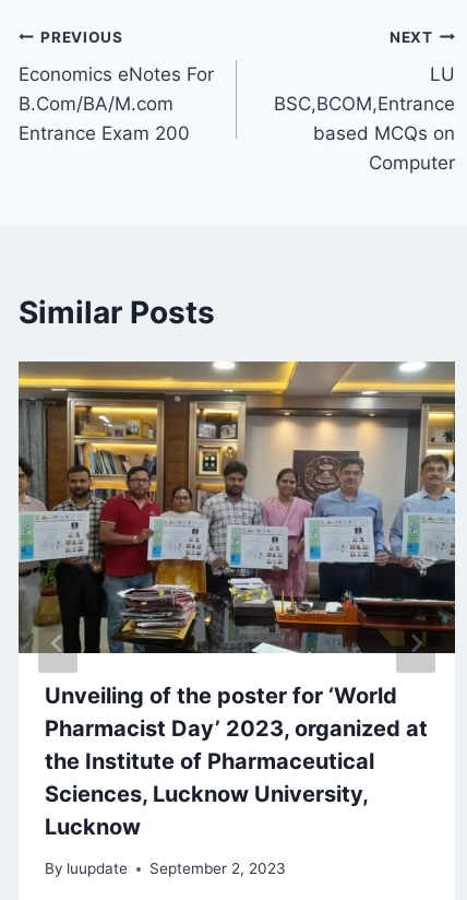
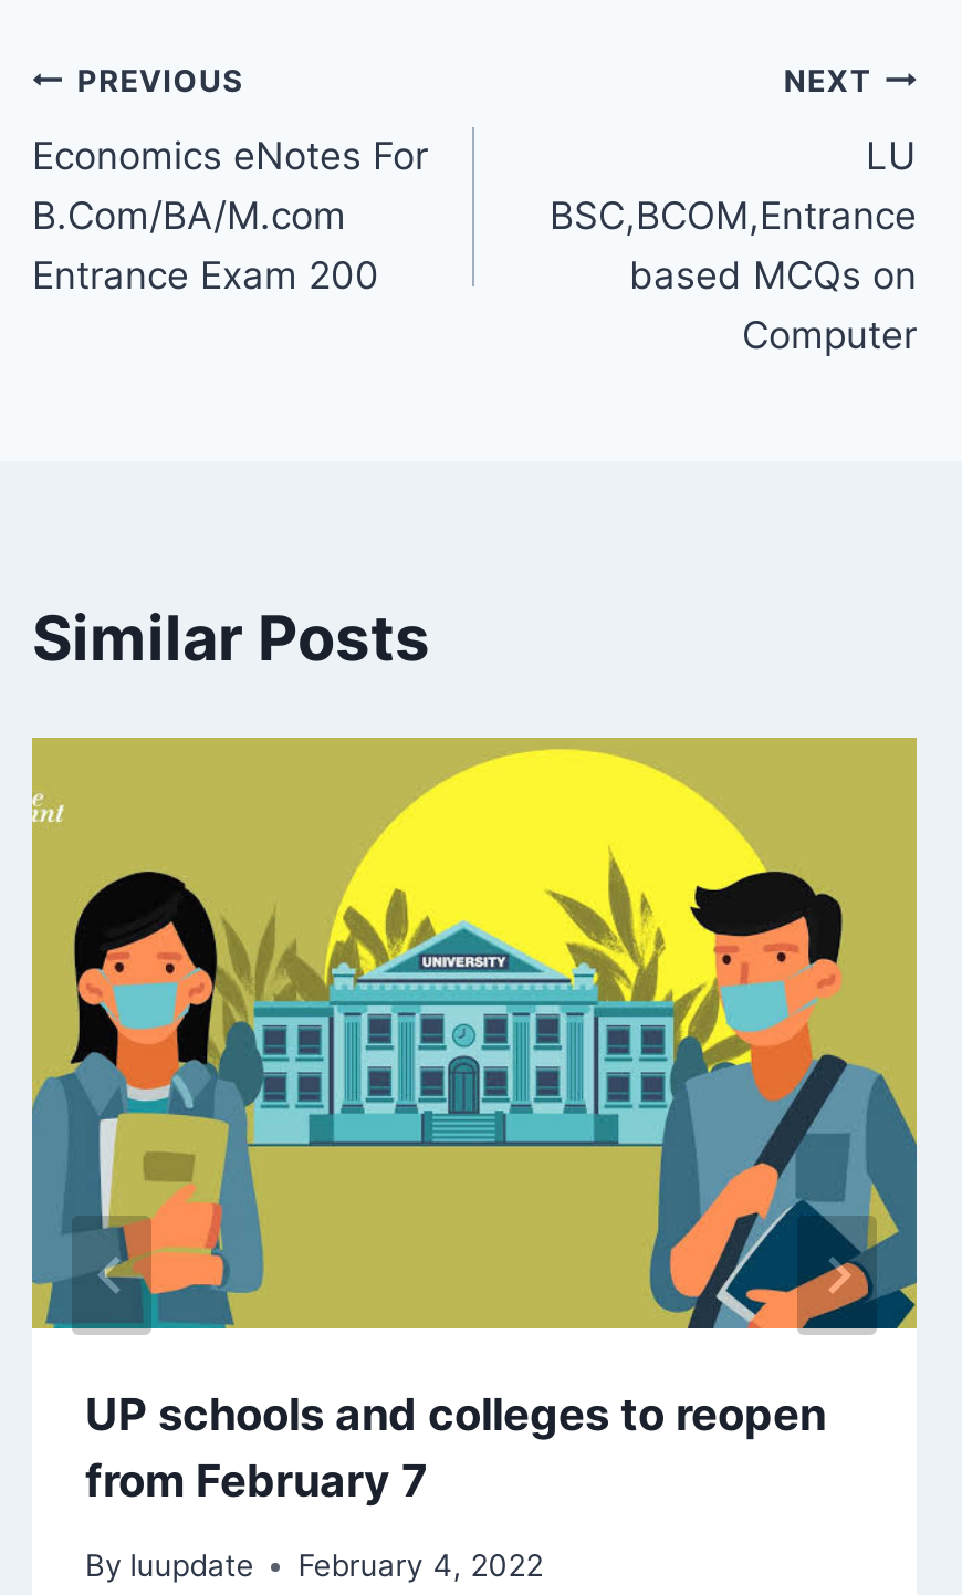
[17,362,456,840] [image] | Unveiling of the poster for ‘World | Pharmacist Day’ 2023, organized at | the Institute of Pharmaceutical | Sciences, Lucknow University, | Lucknow -> [30,736,919,1507] [image] | UP schools and colleges to reopen | from February 7
[45,860,286,877] By luupdate September 2, 2023 -> [85,1548,543,1584] By luupdate February 4, 2022

